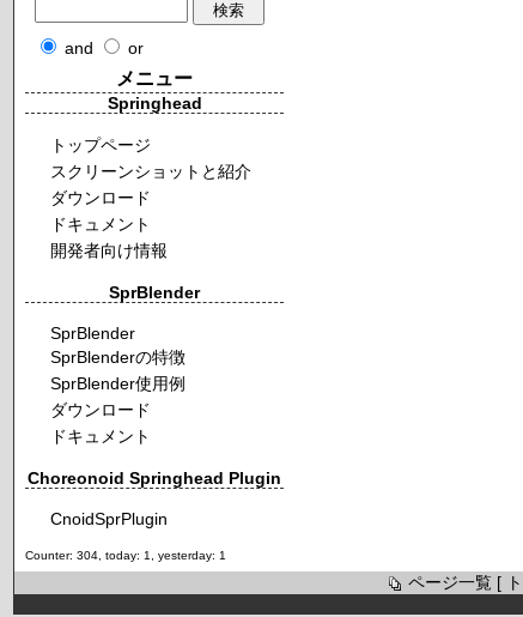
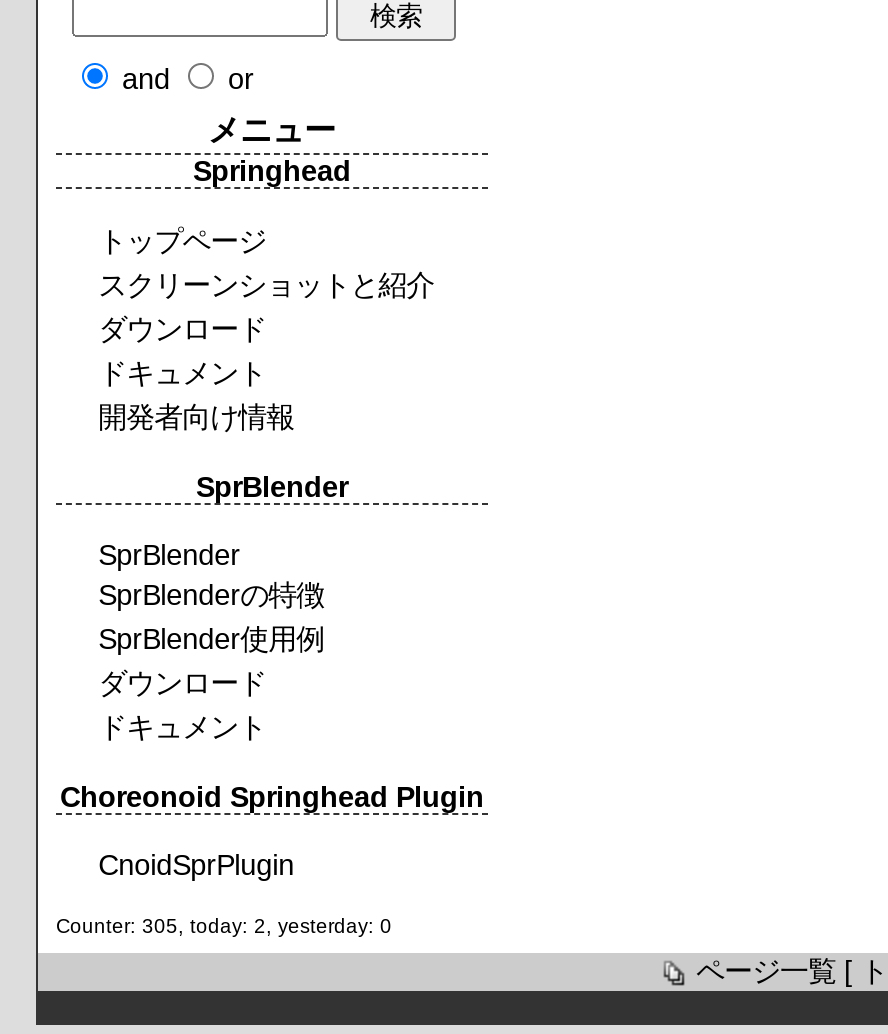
[25,548,226,561] Counter: 304, today: 1, yesterday: 1 -> [56,914,392,936] Counter: 305, today: 2, yesterday: 0

